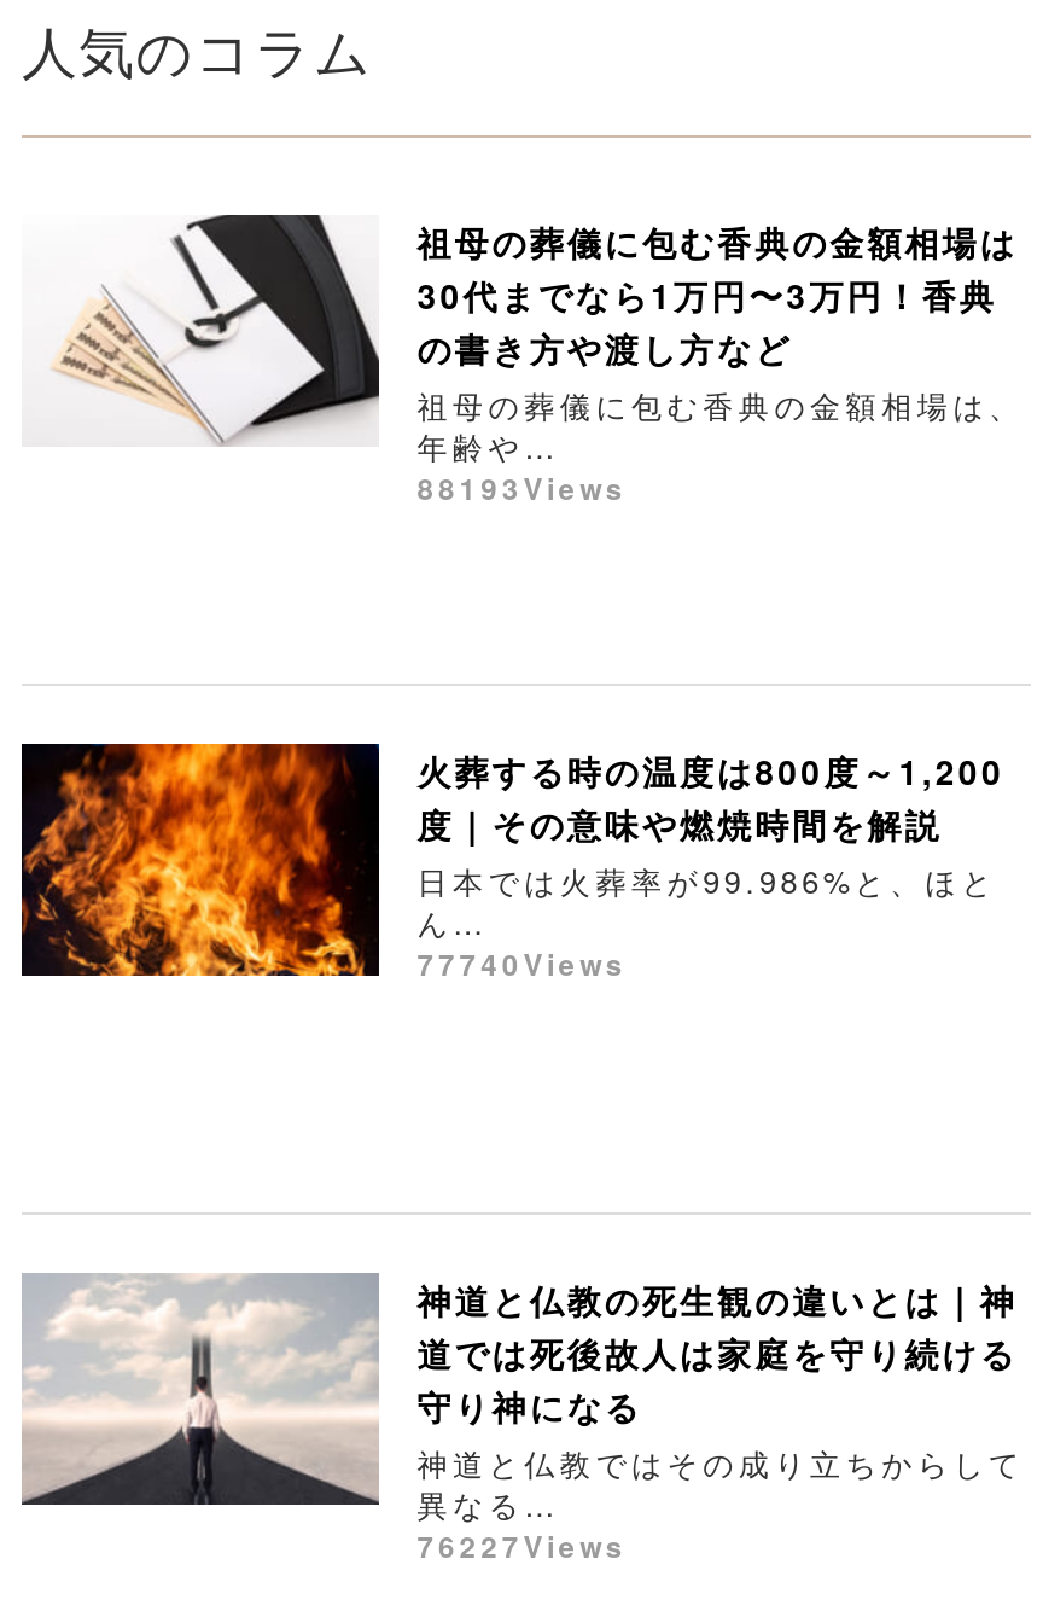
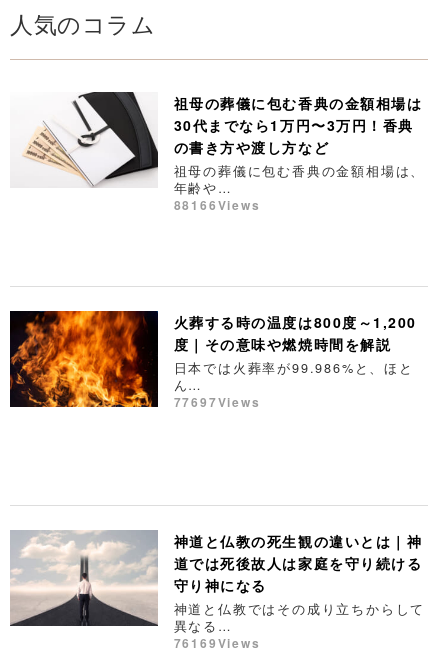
[417,467,627,510] 88193Views -> [174,196,261,214] 88166Views
[417,943,627,986] 77740Views -> [174,393,261,411] 77697Views
[417,1525,627,1568] 76227Views -> [174,634,261,652] 76169Views

